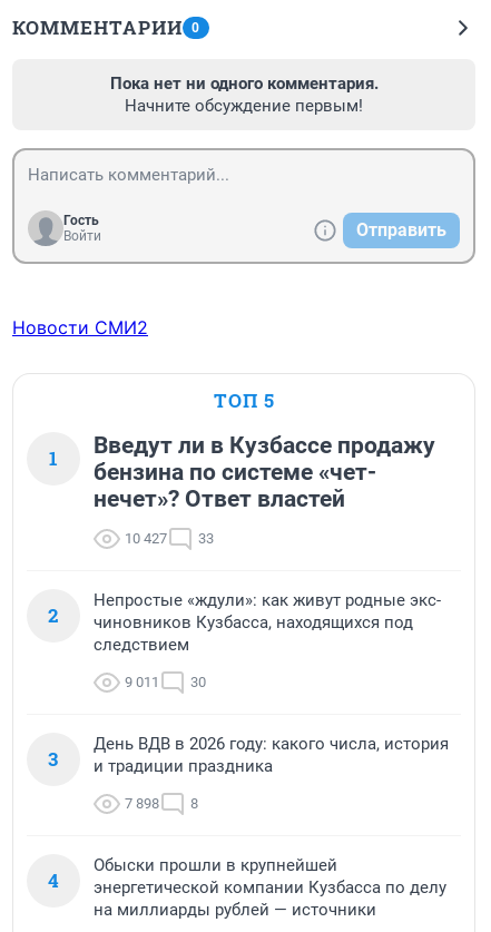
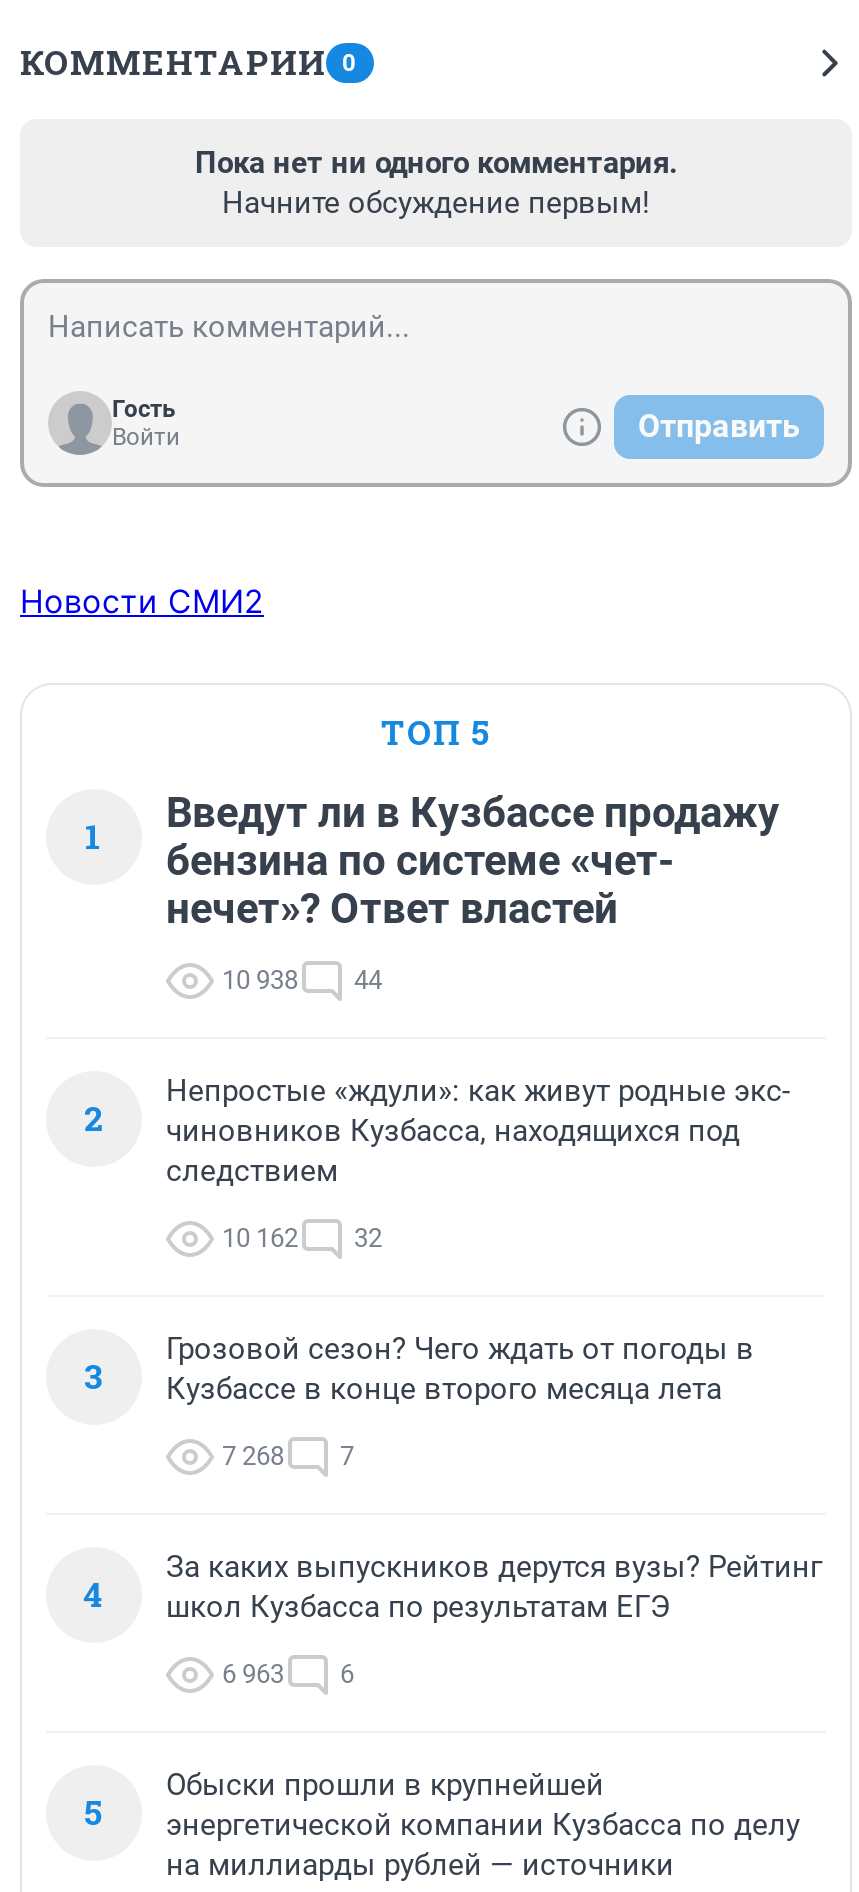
[125,530,167,547] 10 427 -> [222,965,298,995] 10 938
[198,530,214,547] 33 -> [354,965,382,995] 44
[125,674,159,690] 9 011 -> [222,1223,298,1253] 10 162
[190,674,206,690] 30 -> [354,1223,382,1253] 32
[94,734,449,776] День ВДВ в 2026 году: какого числа, история | и традиции праздника -> [166,1331,754,1407] Грозовой сезон? Чего ждать от погоды в | Кузбассе в конце второго месяца лета
none -> [84,1549,822,1835] За каких выпускников дерутся вузы? Рейтинг | школ Кузбасса по результатам ЕГЭ | 6 963 | 6 | 5
[125,795,198,812] 7 898 | 8 -> [222,1441,354,1471] 7 268 | 7

